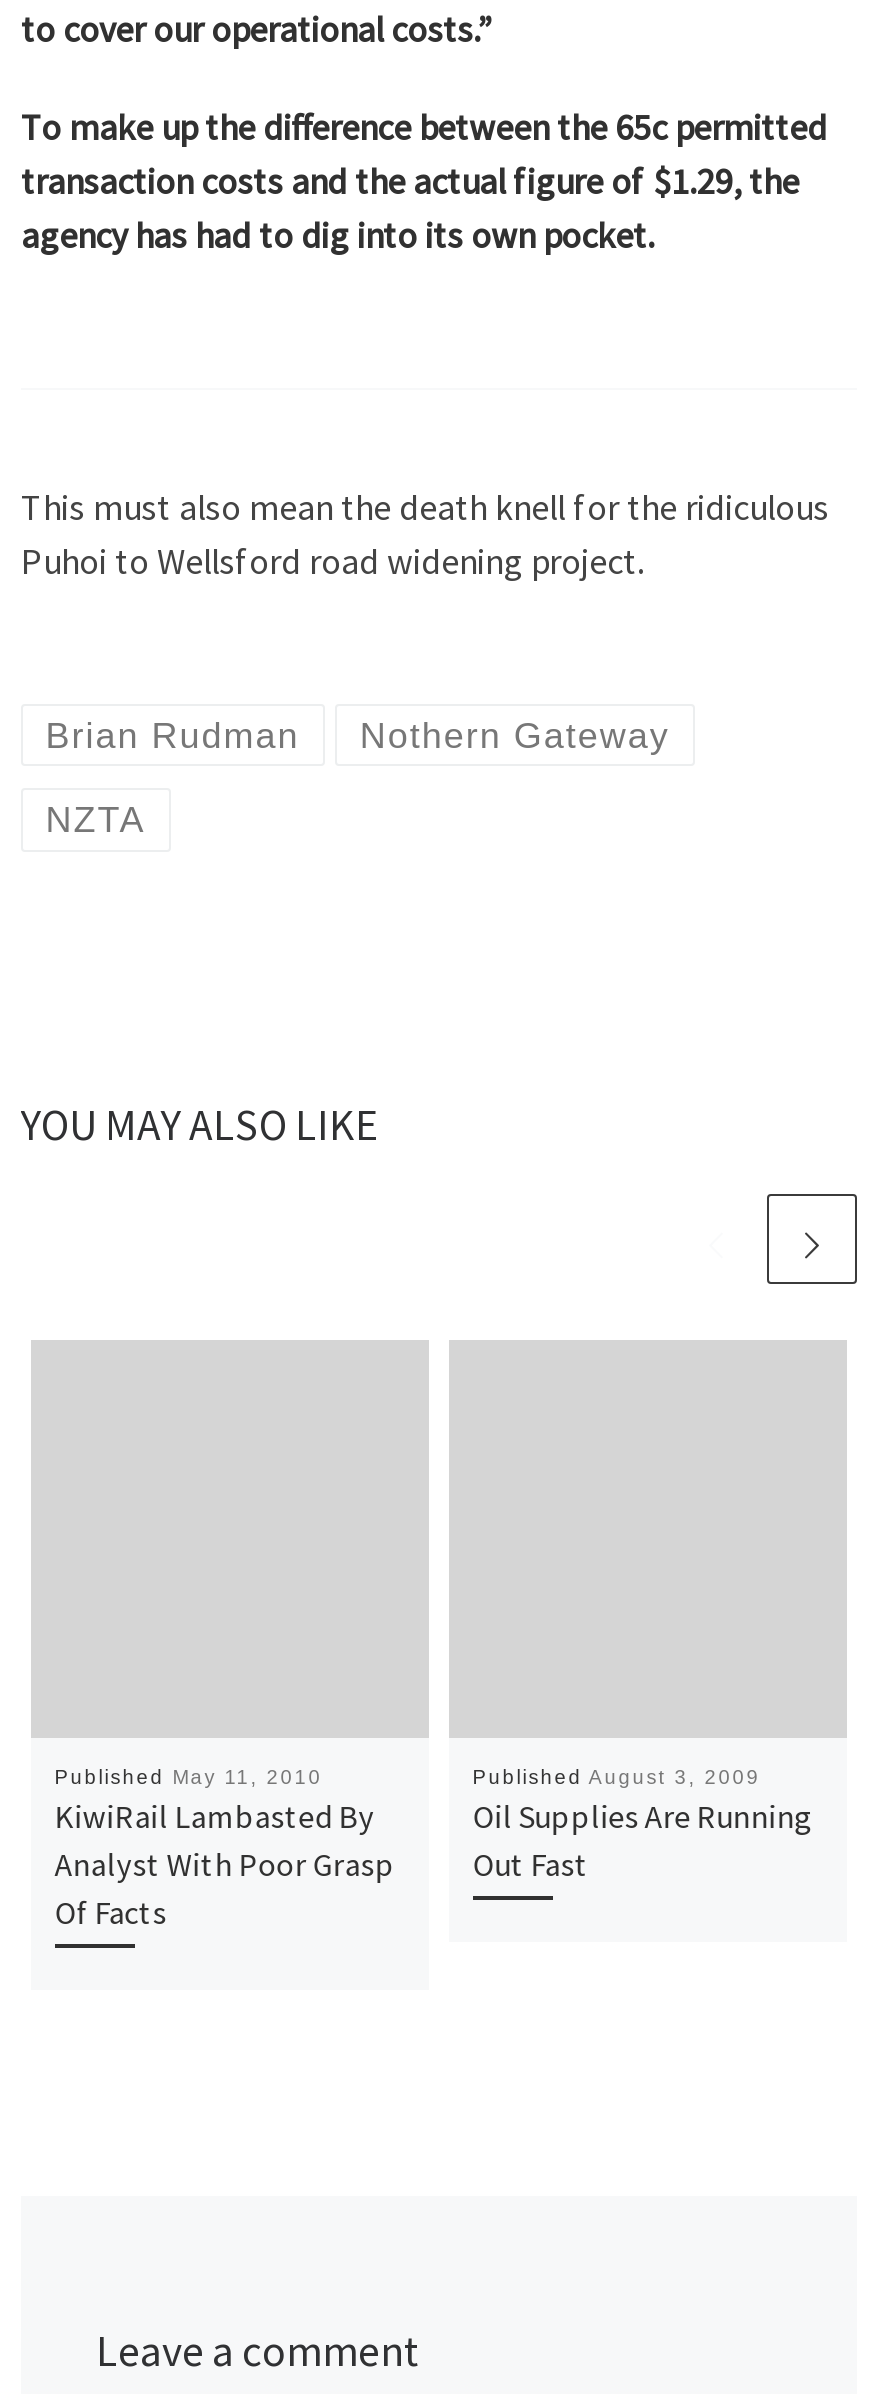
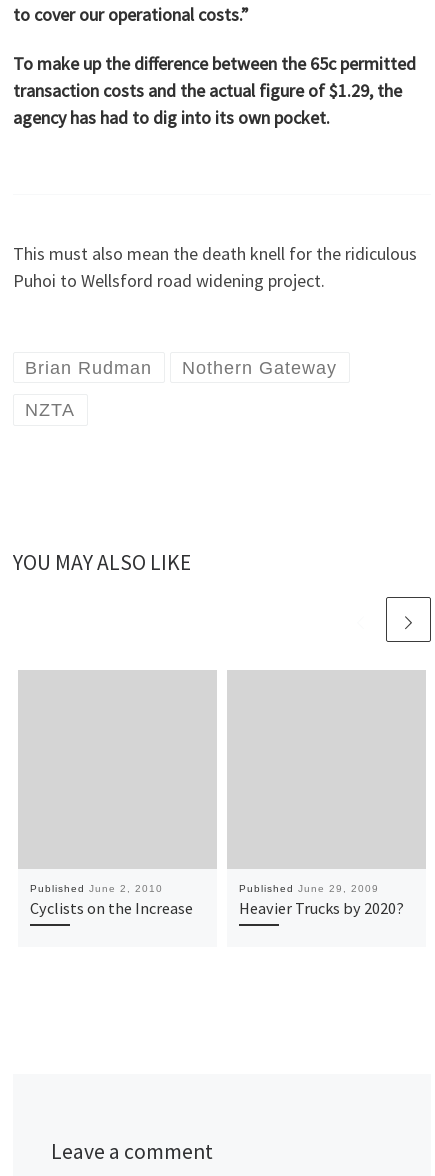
[54,1766,394,1932] Published May 11, 2010 | KiwiRail Lambasted By | Analyst With Poor Grasp | Of Facts -> [30,883,193,918] Published June 2, 2010 | Cyclists on the Increase
[472,1766,812,1884] Published August 3, 2009 | Oil Supplies Are Running | Out Fast -> [239,883,404,918] Published June 29, 2009 | Heavier Trucks by 2020?

